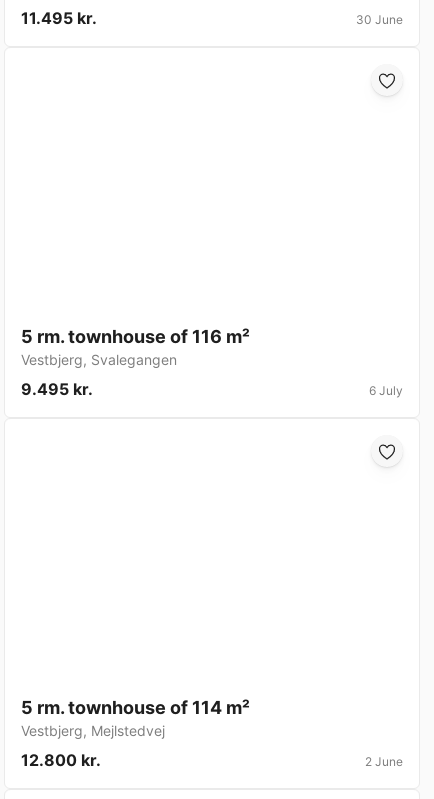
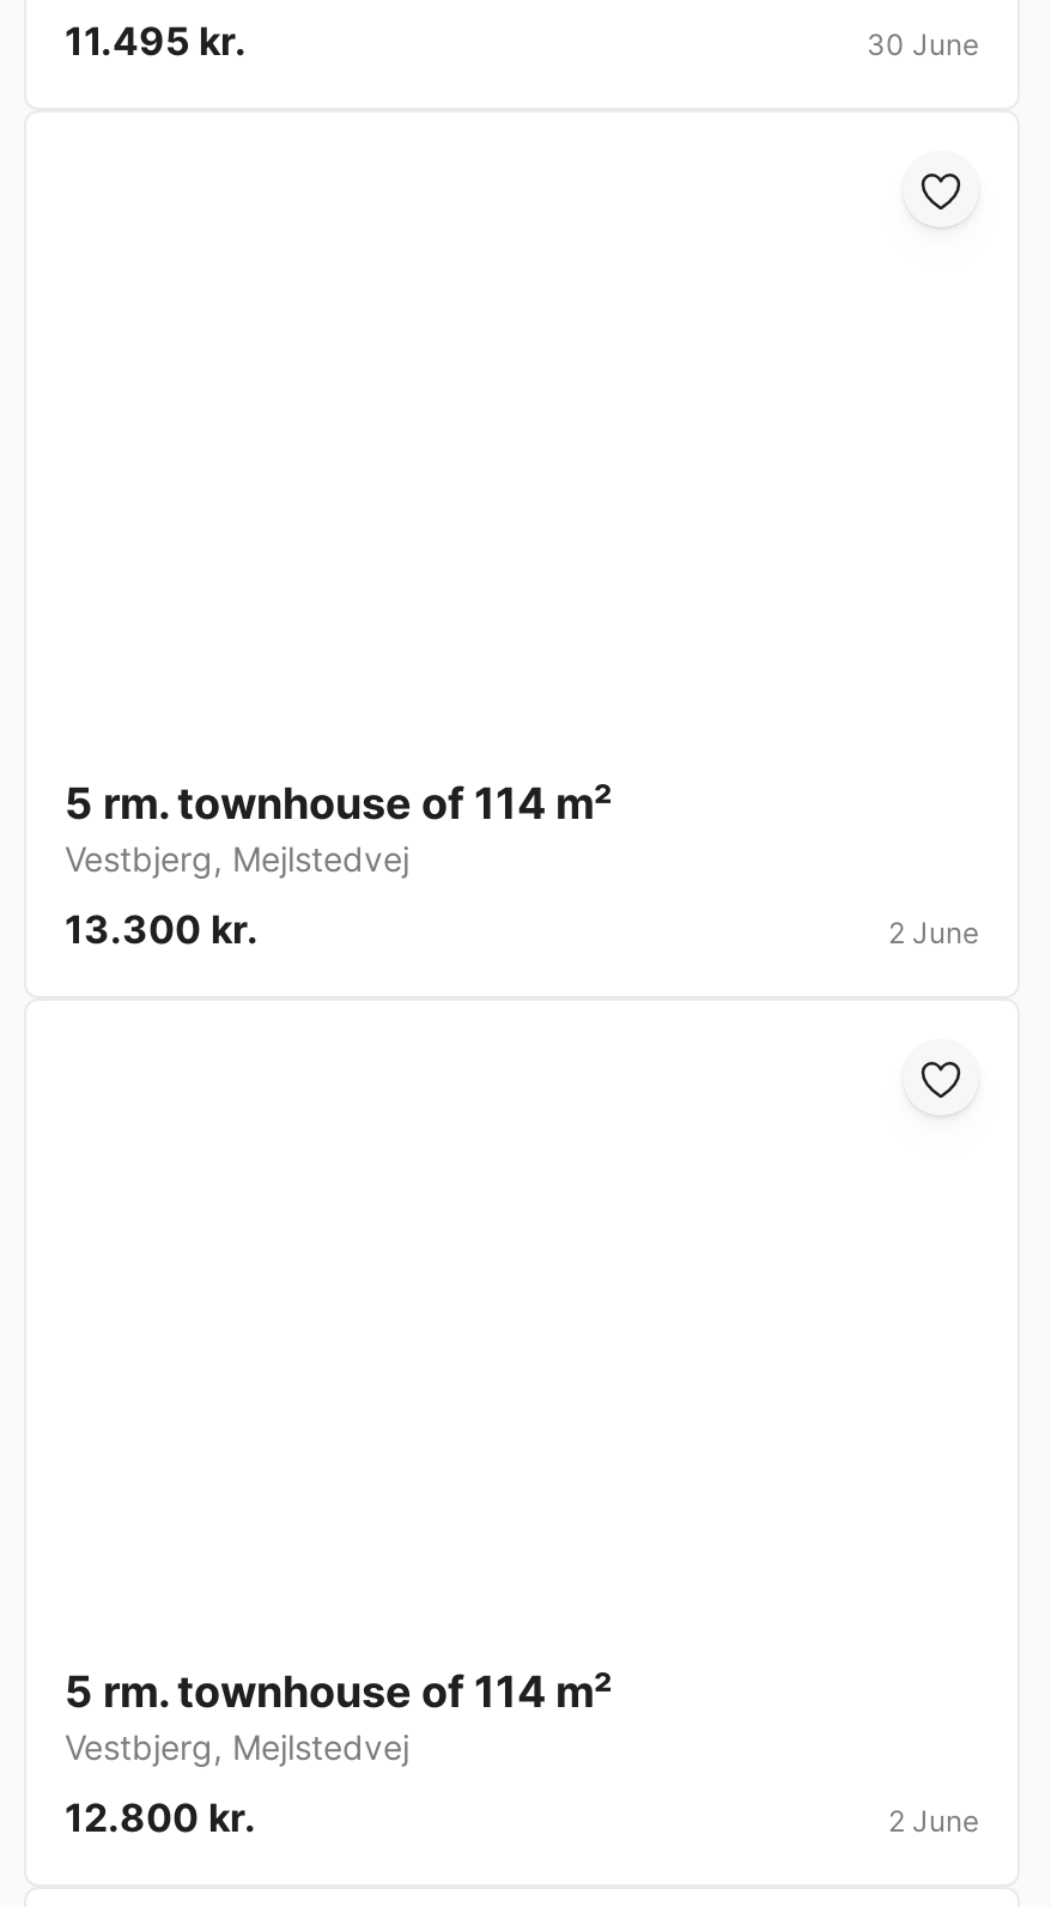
[21,326,250,368] 5 rm. townhouse of 116 m² | Vestbjerg, Svalegangen -> [65,779,613,880] 5 rm. townhouse of 114 m² | Vestbjerg, Mejlstedvej
[21,379,403,399] 9.495 kr. | 6 July -> [65,906,979,954] 13.300 kr. | 2 June

